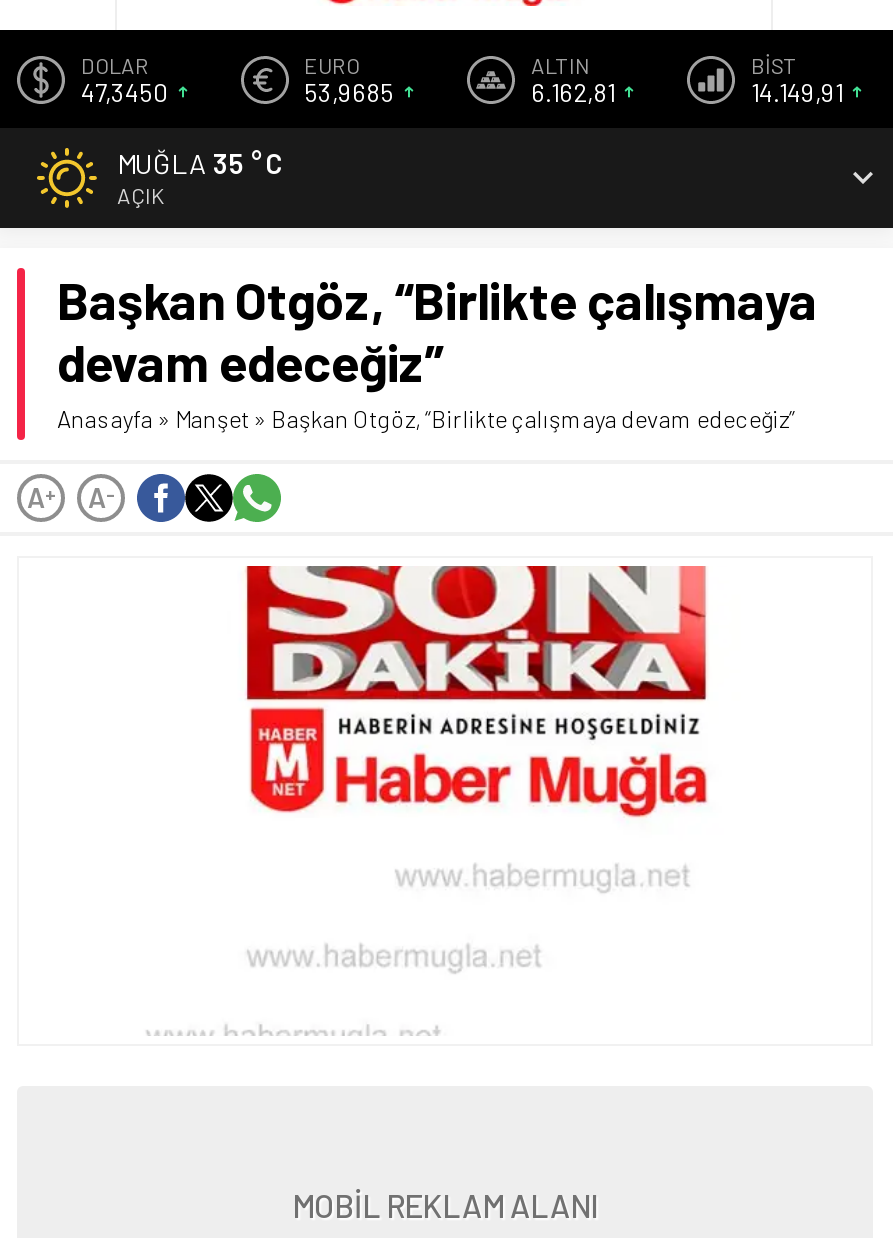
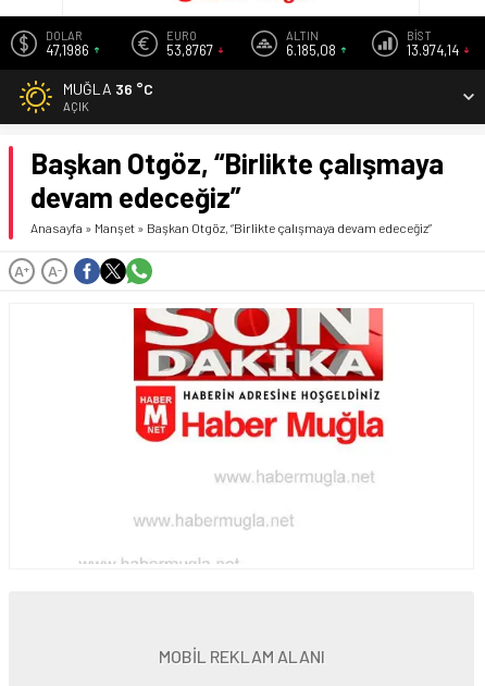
[81,76,169,108] 47,3450 -> [46,41,89,59] 47,1986
[304,76,394,108] 53,9685 -> [166,41,213,59] 53,8767
[531,76,615,108] 6.162,81 -> [286,41,336,59] 6.185,08
[751,76,843,108] 14.149,91 -> [407,41,459,59] 13.974,14
[117,146,283,180] MUĞLA 35 °C -> [63,79,153,98] MUĞLA 36 °C

